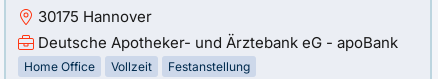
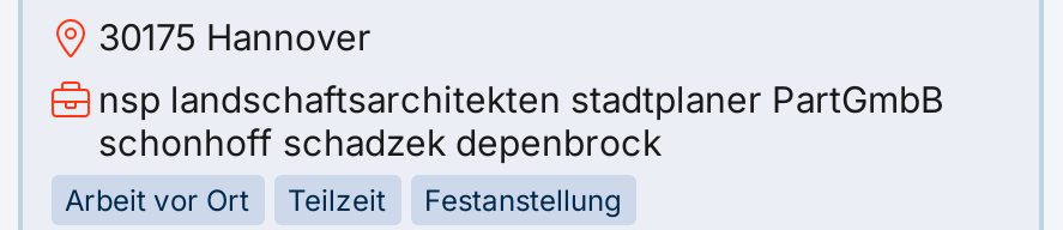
[23,33,397,74] Deutsche Apotheker- und Ärztebank eG - apoBank | Home Office | Vollzeit -> [65,77,944,219] nsp landschaftsarchitekten stadtplaner PartGmbB | schonhoff schadzek depenbrock | Arbeit vor Ort | Teilzeit

